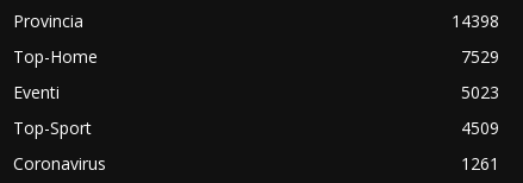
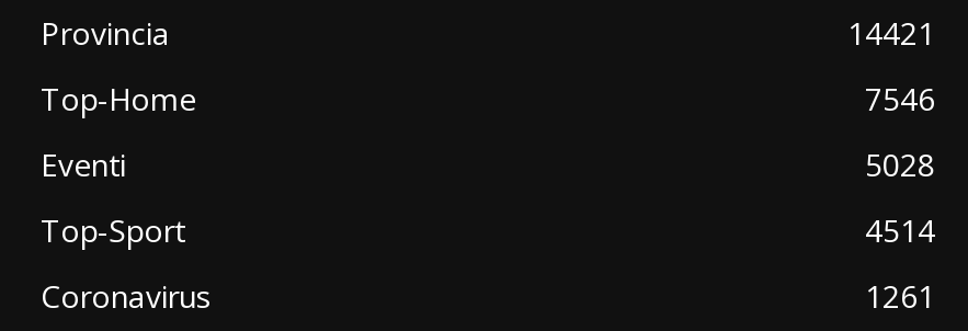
[452,9,499,32] 14398 -> [847,12,935,53] 14421
[461,45,499,67] 7529 -> [865,77,935,119] 7546
[461,81,499,103] 5023 -> [865,143,935,185] 5028
[461,116,499,139] 4509 -> [865,209,935,251] 4514

